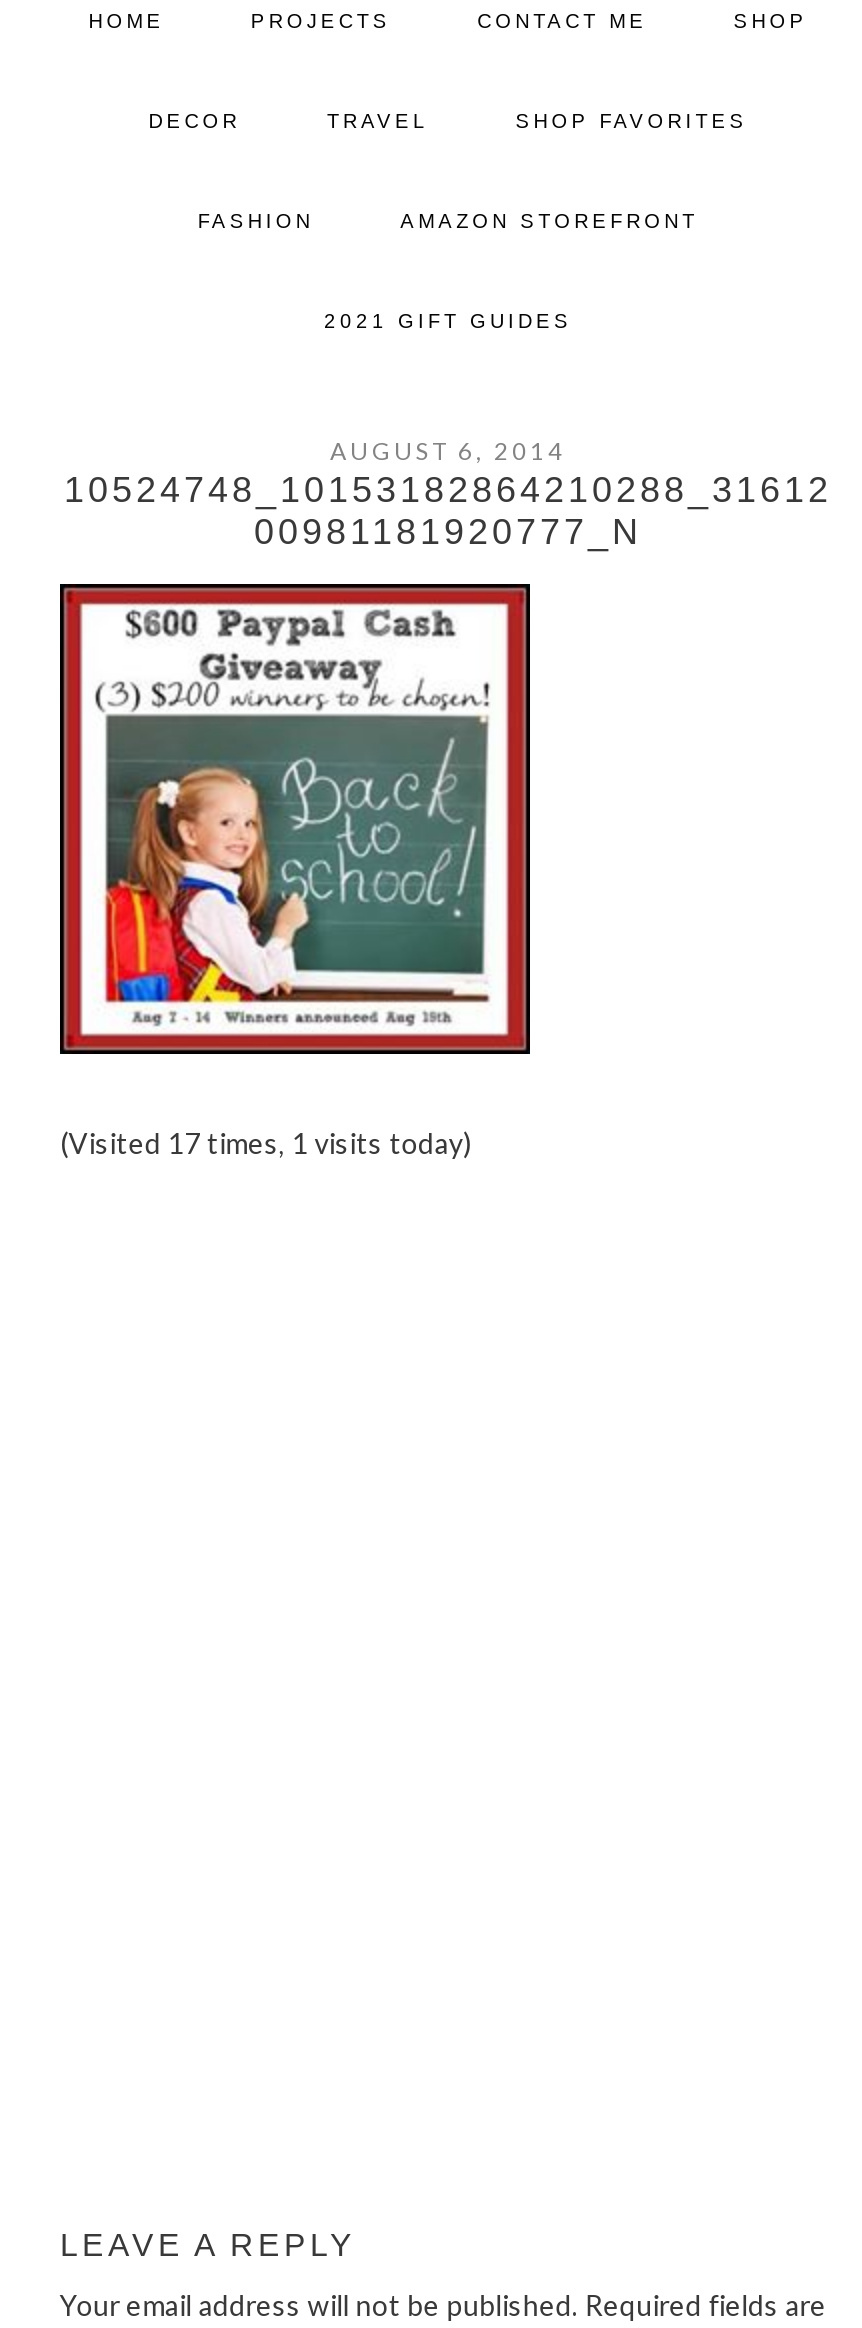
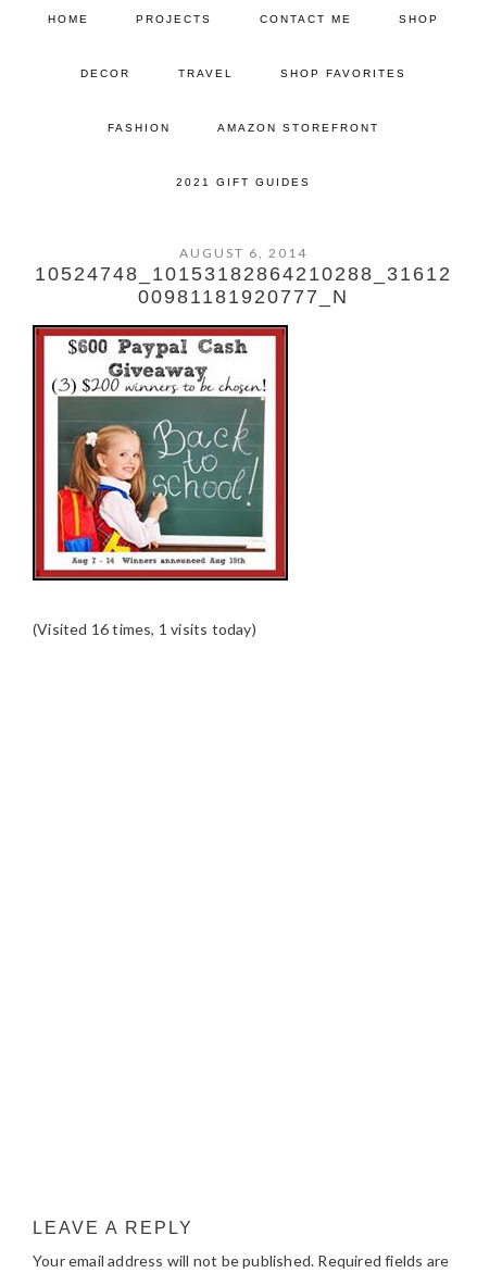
[60,1126,472,1160] (Visited 17 times, 1 visits today) -> [33,620,256,638] (Visited 16 times, 1 visits today)

